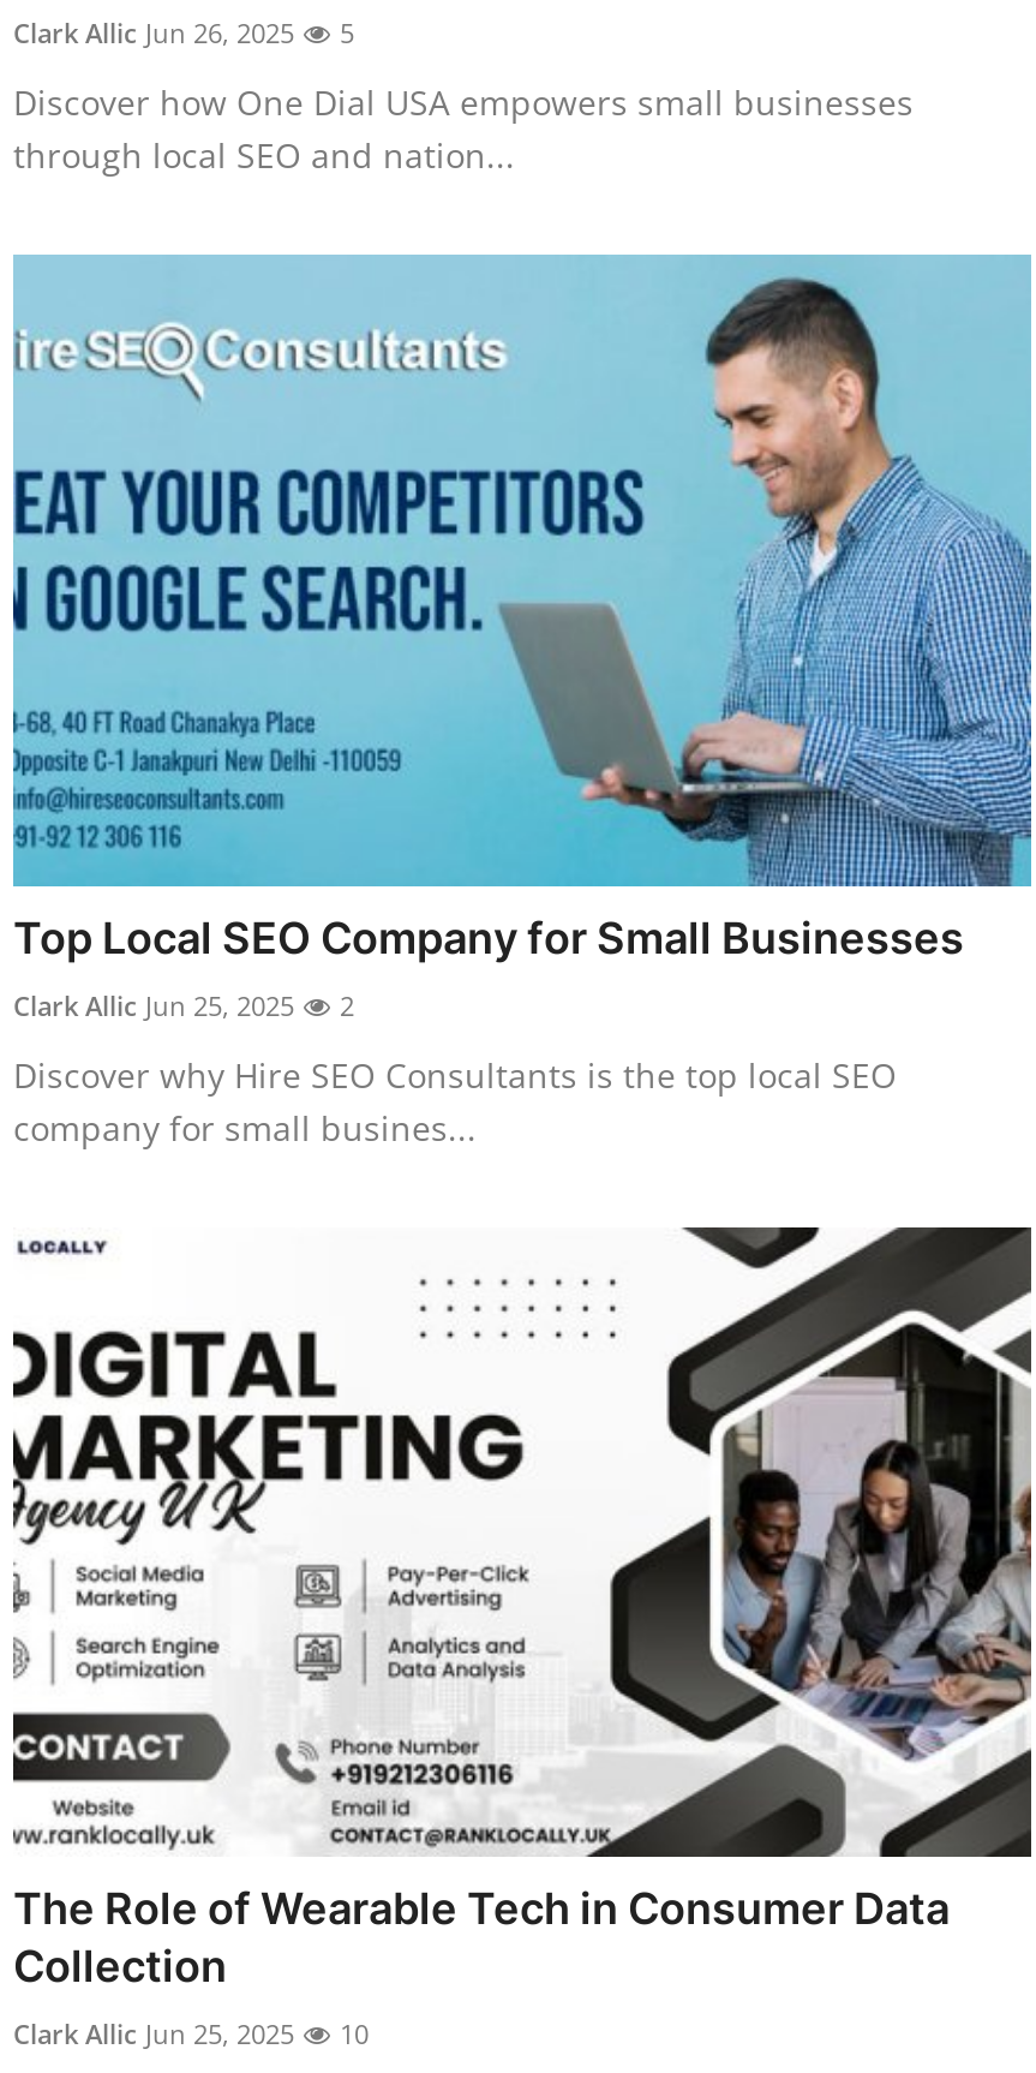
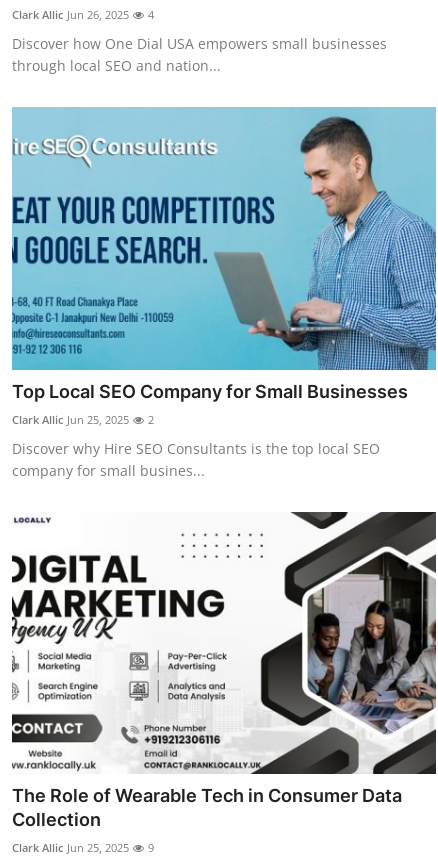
[13,15,354,51] Clark Allic Jun 26, 2025 5 -> [12,7,154,22] Clark Allic Jun 26, 2025 4
[13,2016,369,2052] Clark Allic Jun 25, 2025 10 -> [12,840,154,855] Clark Allic Jun 25, 2025 9

